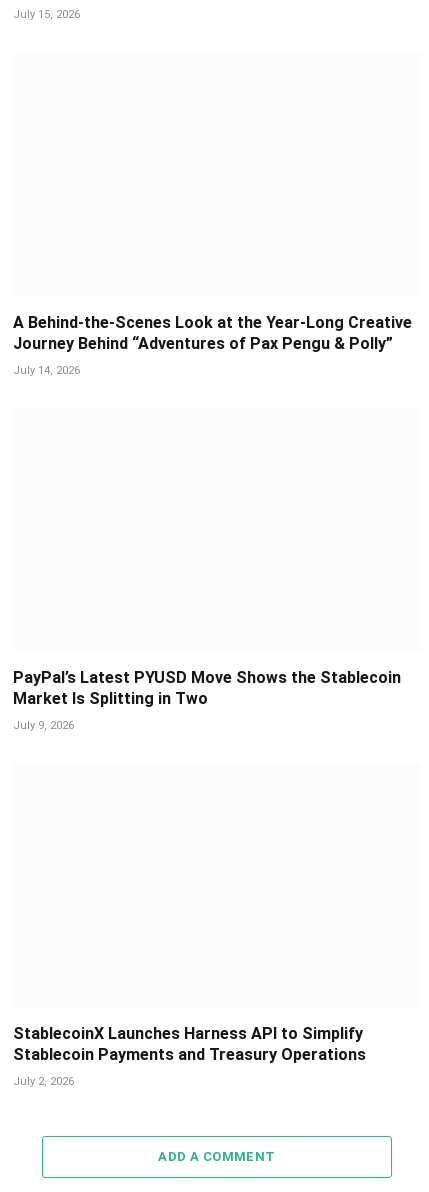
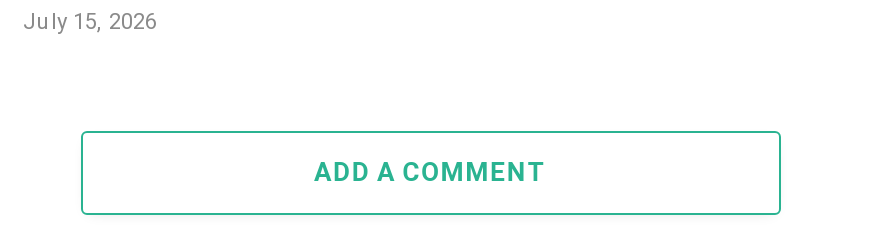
[13,312,412,376] A Behind-the-Scenes Look at the Year-Long Creative | Journey Behind “Adventures of Pax Pengu & Polly” | July 14, 2026 -> none
[13,668,401,732] PayPal’s Latest PYUSD Move Shows the Stablecoin | Market Is Splitting in Two | July 9, 2026 -> none
[13,1024,366,1088] StablecoinX Launches Harness API to Simplify | Stablecoin Payments and Treasury Operations | July 2, 2026 -> none

